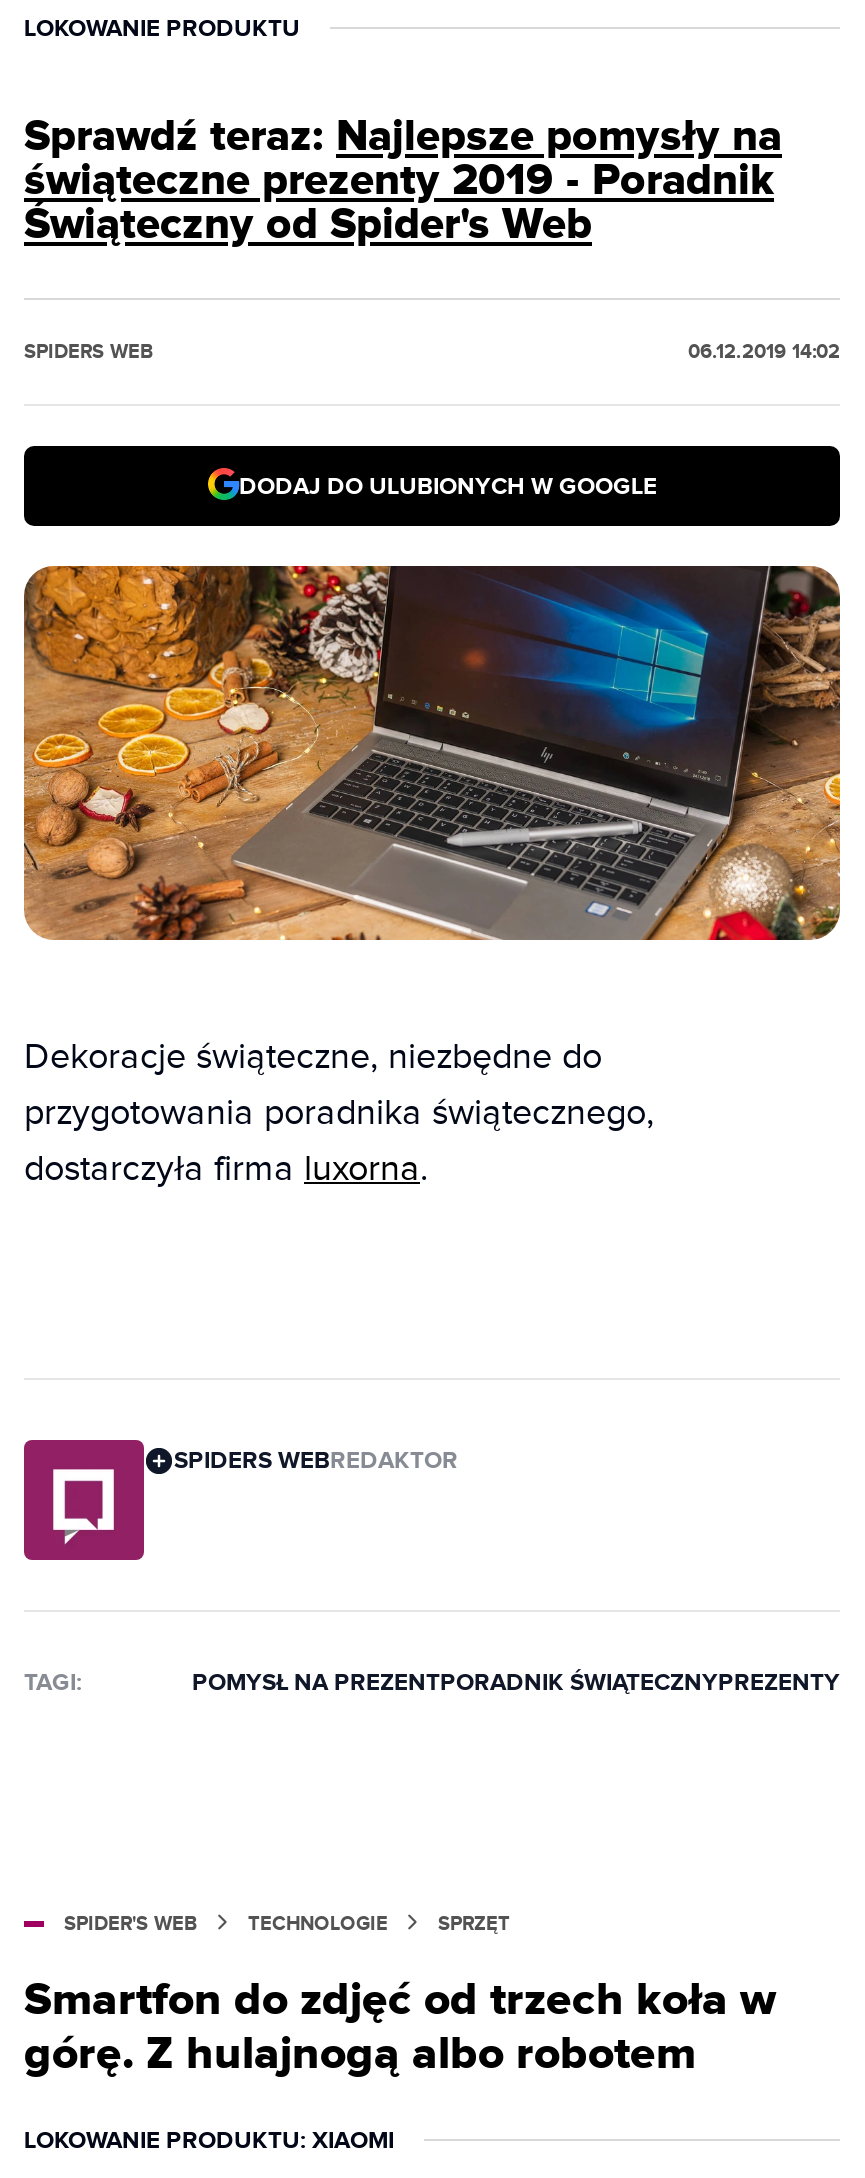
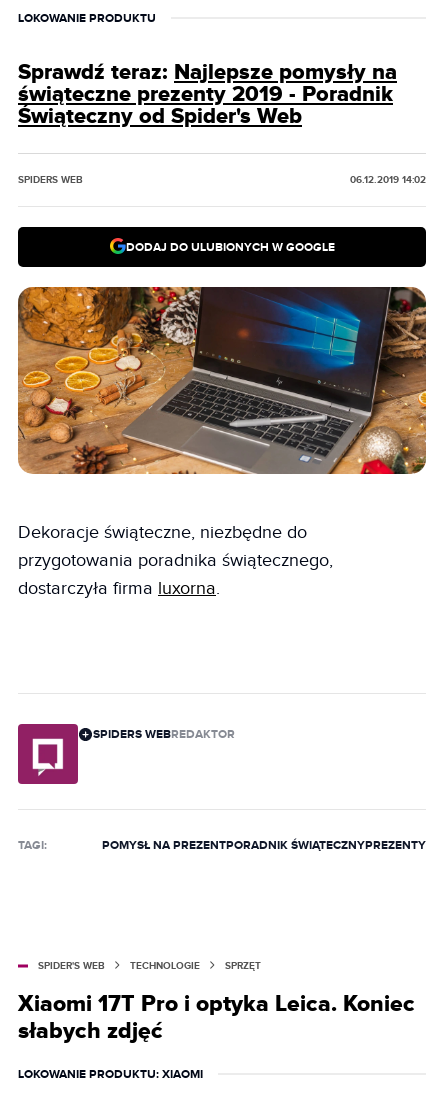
[24,1972,776,2082] Smartfon do zdjęć od trzech koła w | górę. Z hulajnogą albo robotem -> [18,990,415,1045] Xiaomi 17T Pro i optyka Leica. Koniec | słabych zdjęć

